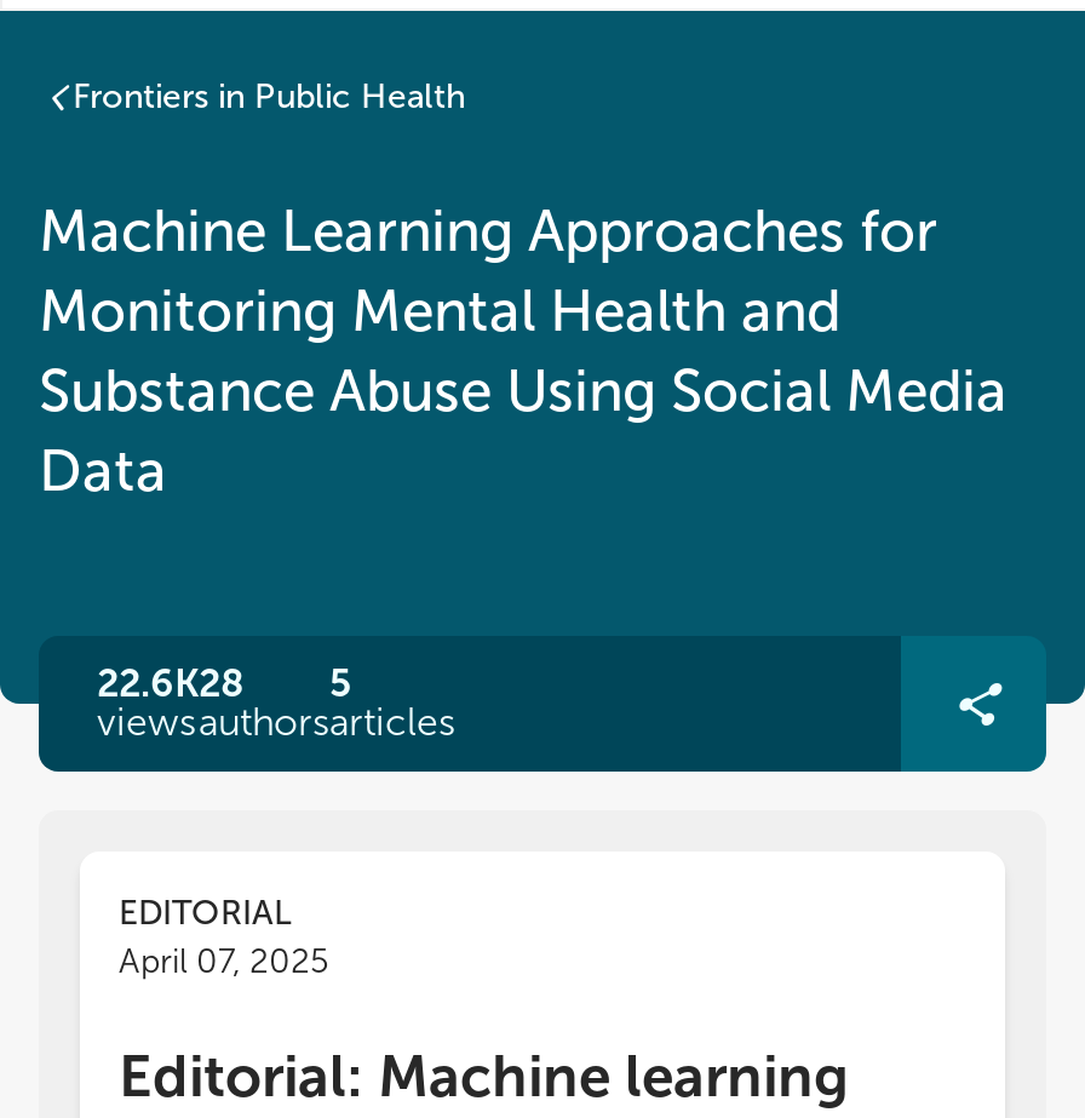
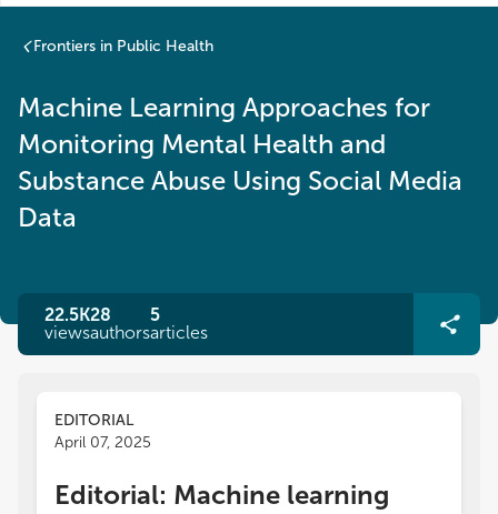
[97,660,351,706] 22.6K 28 5 -> [44,304,160,325] 22.5K 28 5

